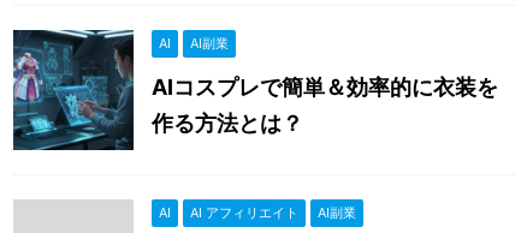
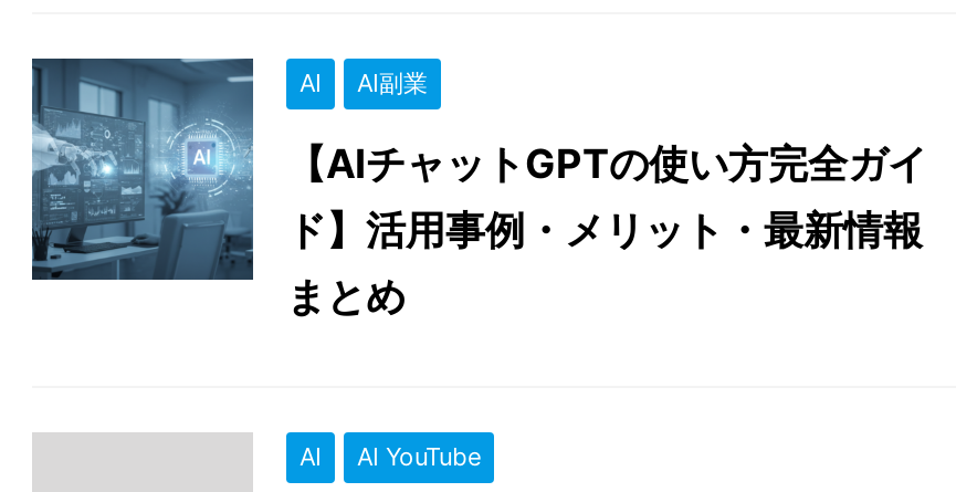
[13,30,498,150] [image] | AIコスプレで簡単＆効率的に衣装を | 作る方法とは？ -> [32,59,927,320] [image] | 【AIチャットGPTの使い方完全ガイ | ド】活用事例・メリット・最新情報 | まとめ
[190,204,356,221] AI アフィリエイト | AI副業 -> [357,441,481,472] AI YouTube

